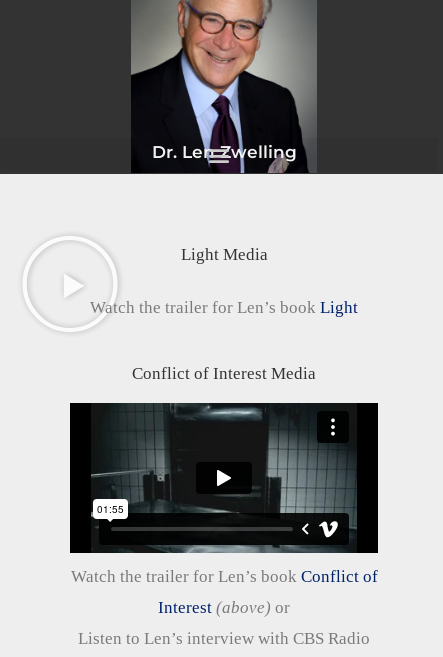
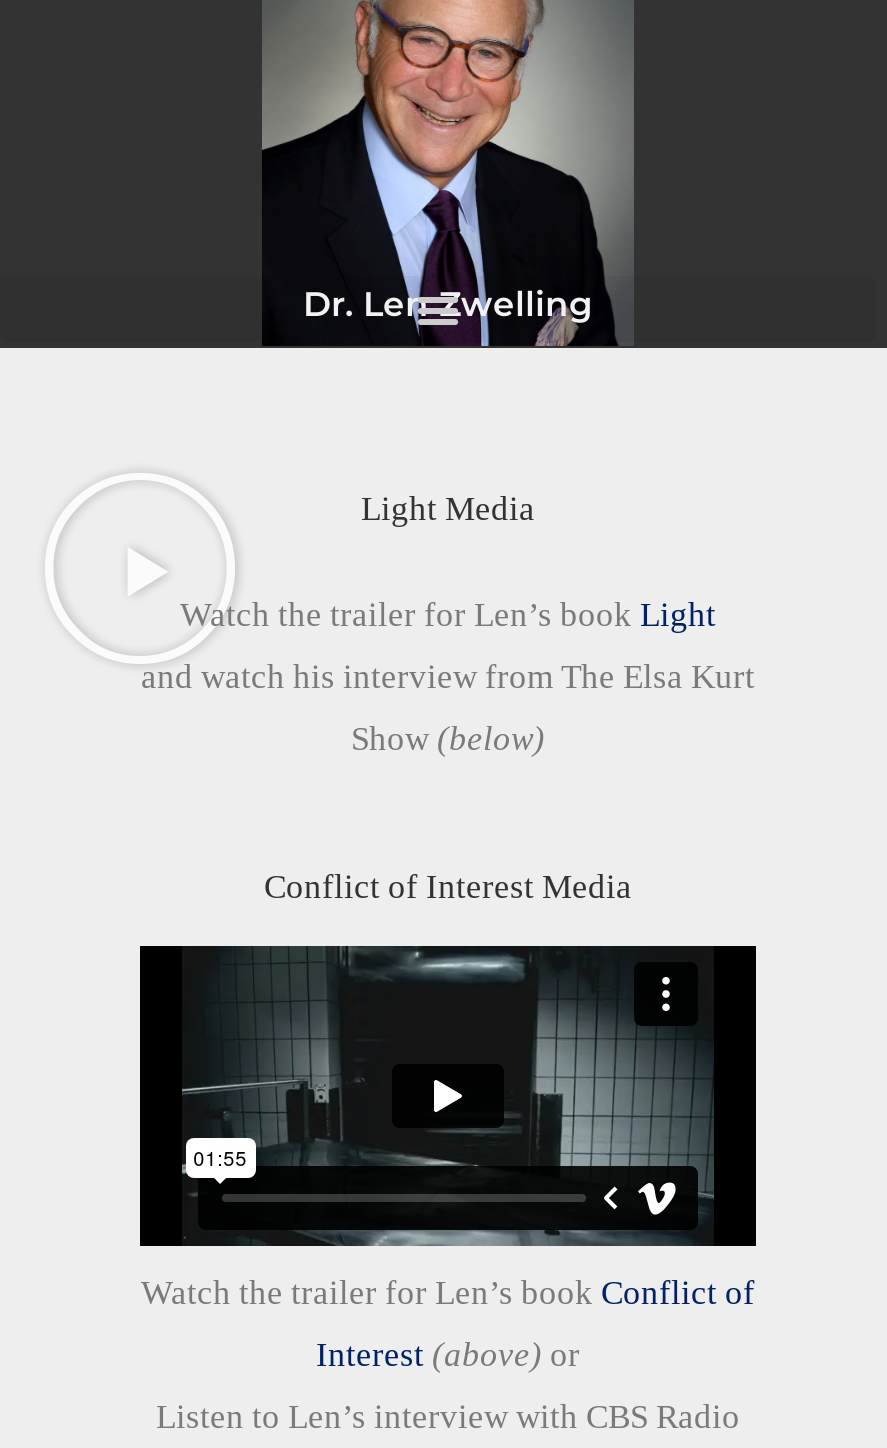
none -> [141,658,755,758] and watch his interview from The Elsa Kurt | Show (below)

